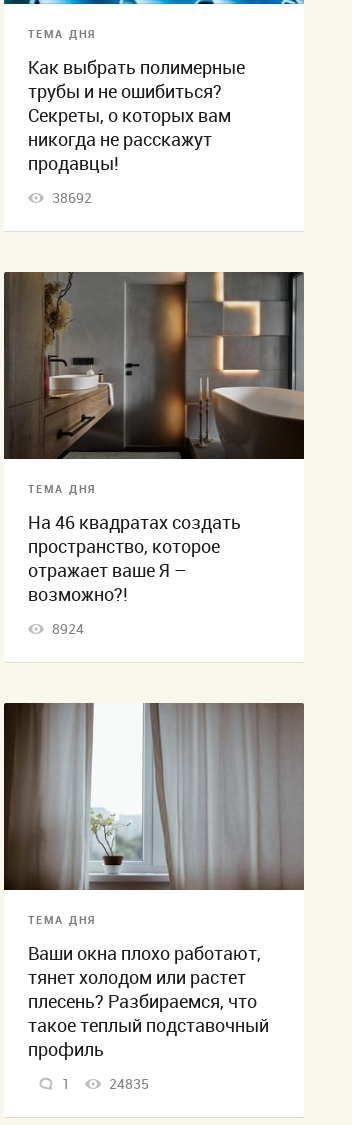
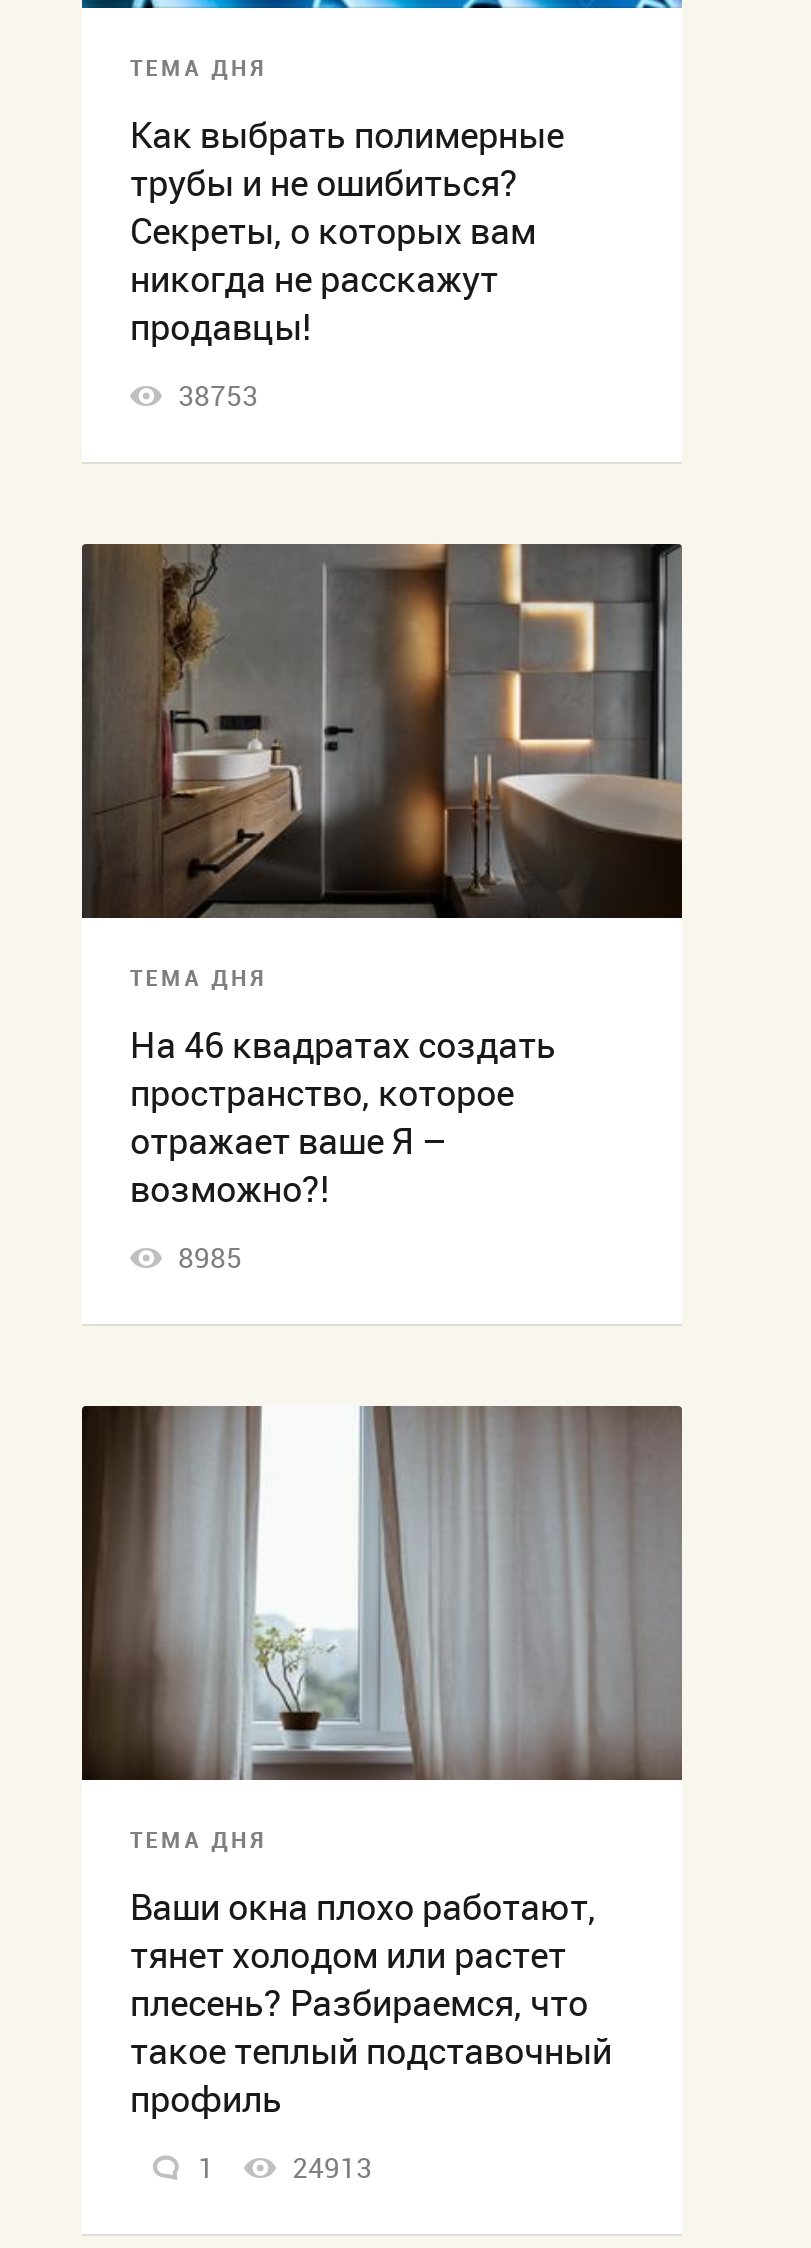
[52,190,92,206] 38692 -> [178,380,258,412] 38753
[52,621,84,637] 8924 -> [178,1242,242,1274] 8985
[109,1076,149,1092] 24835 -> [292,2152,372,2184] 24913

